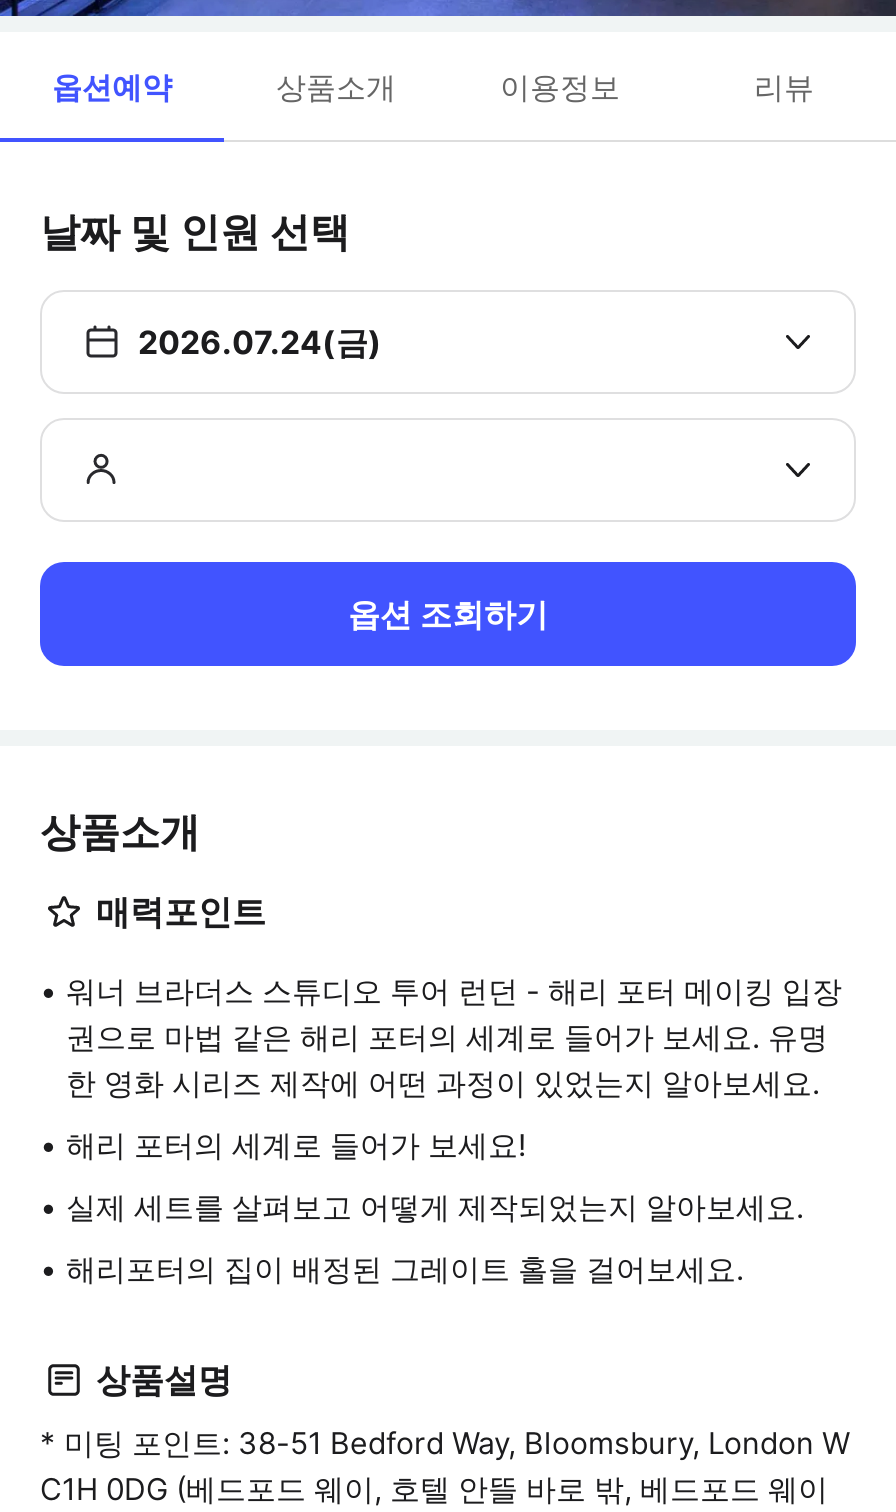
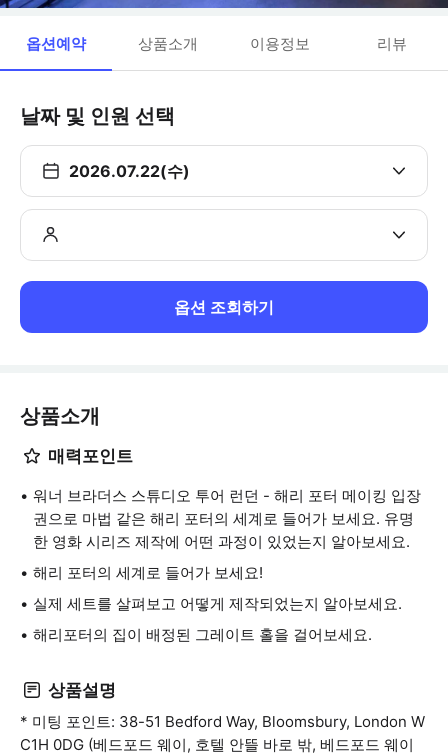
[138,322,382,362] 2026.07.24(금) -> [69,161,190,181] 2026.07.22(수)

